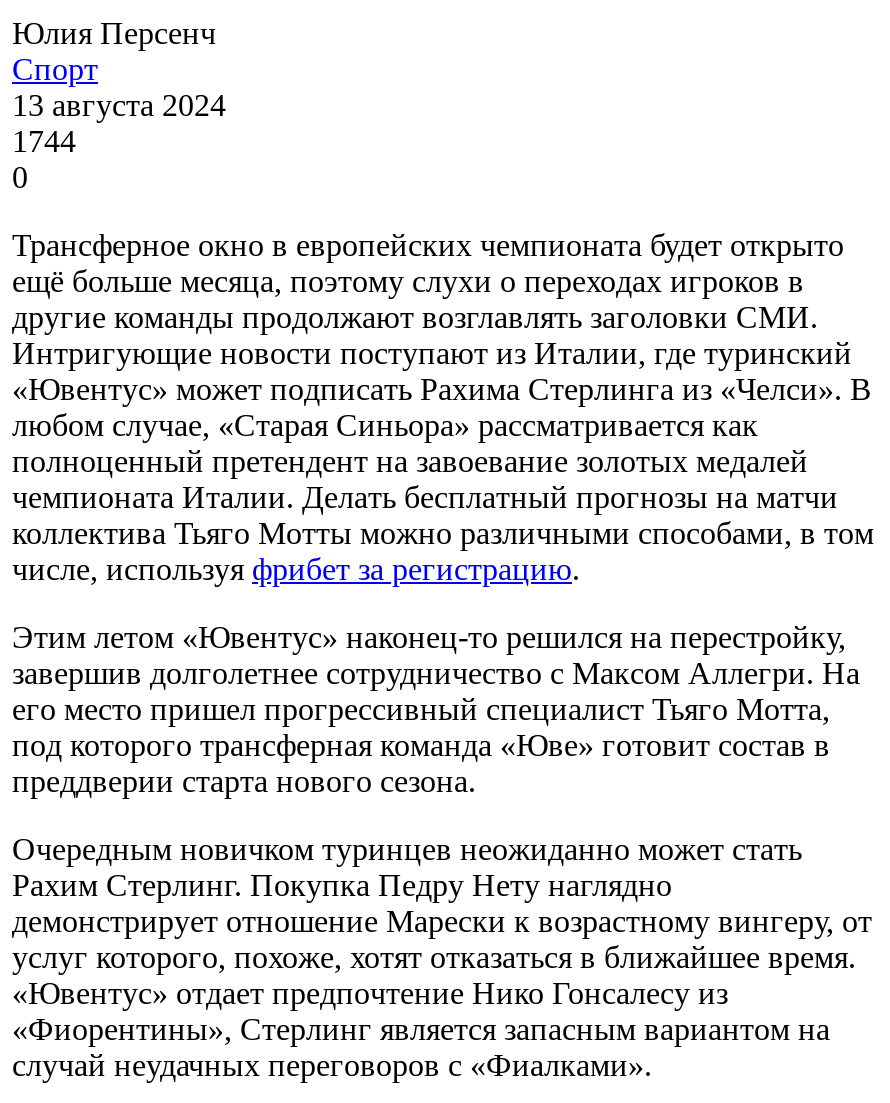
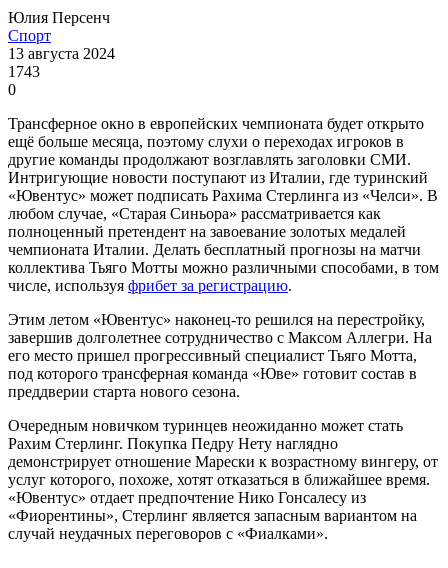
[12,125,76,159] 1744 -> [8,63,40,80] 1743

